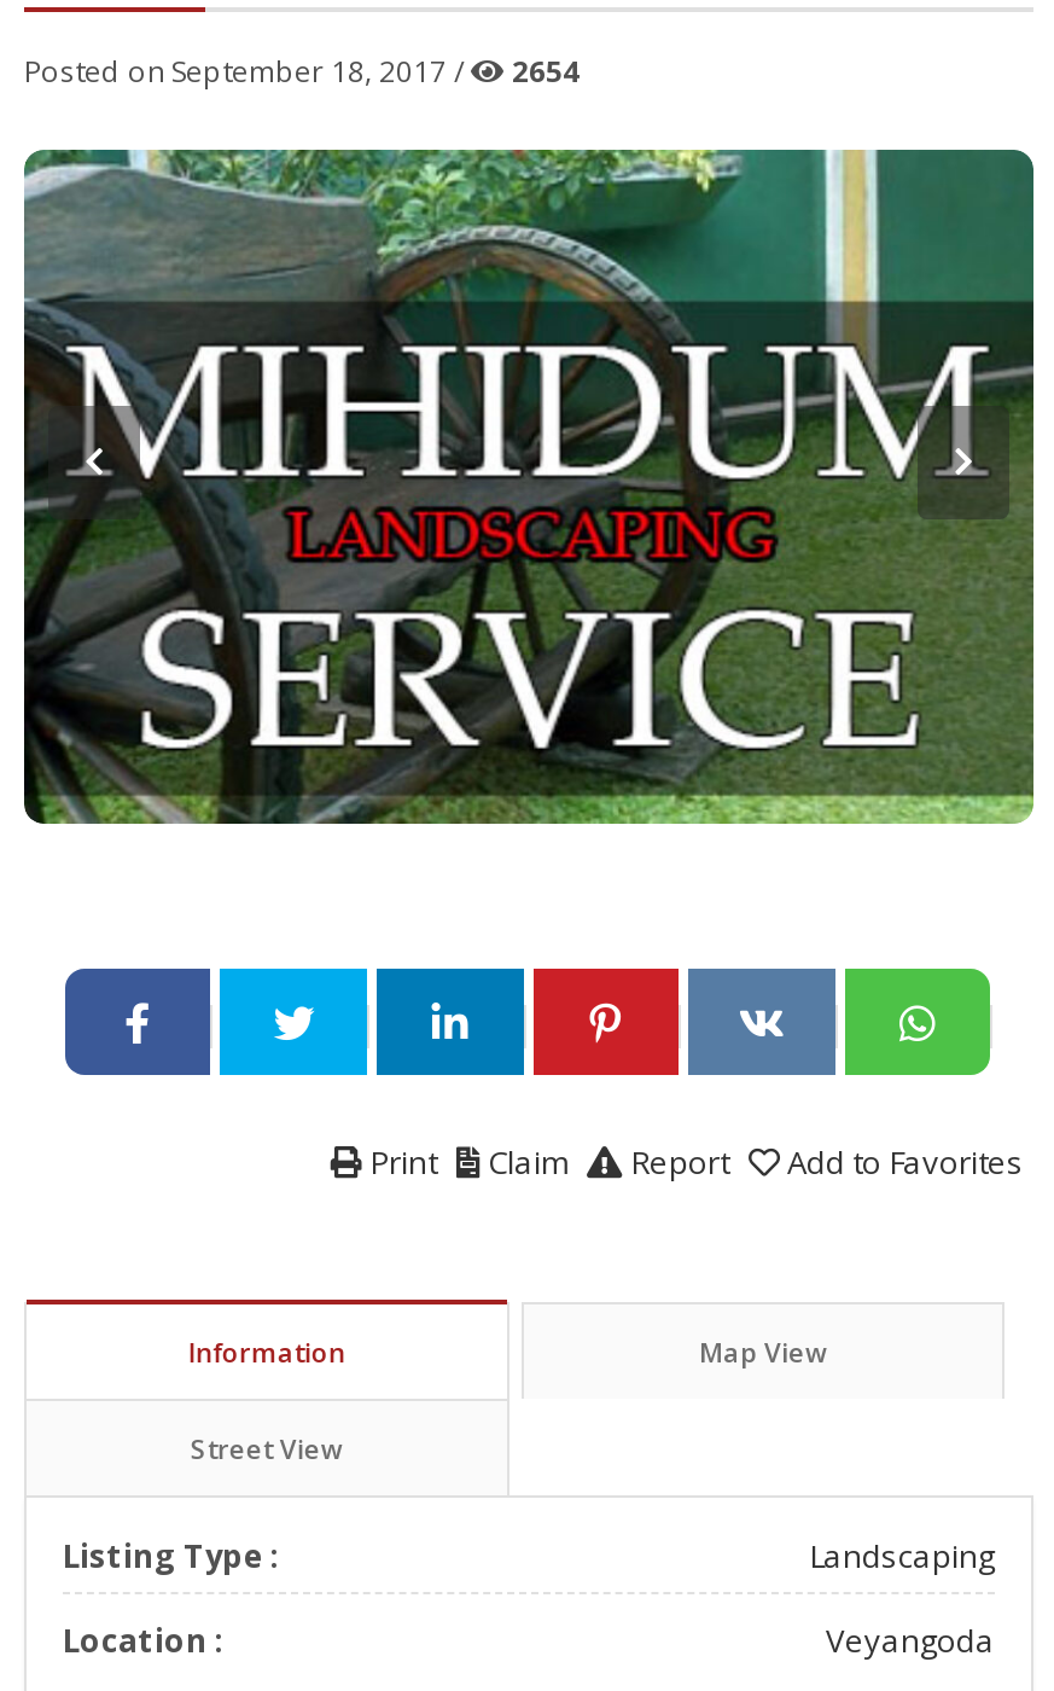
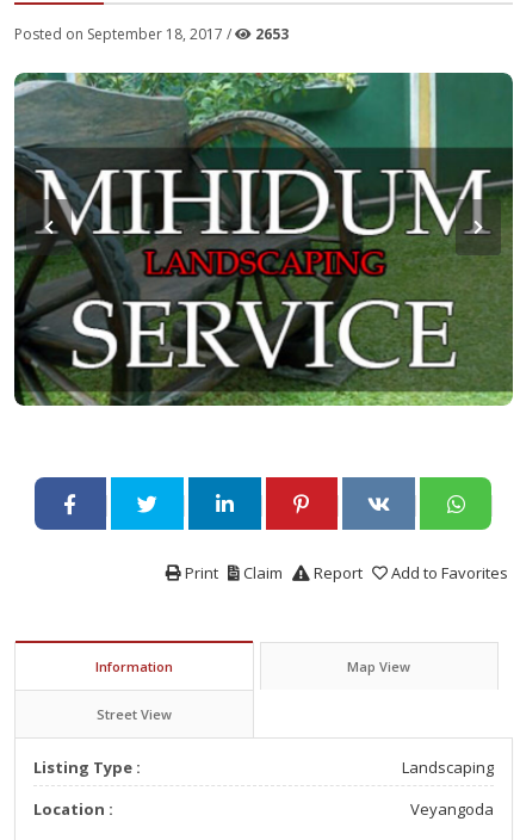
[24,50,580,91] Posted on September 18, 2017 / 2654 -> [14,24,289,44] Posted on September 18, 2017 / 2653

